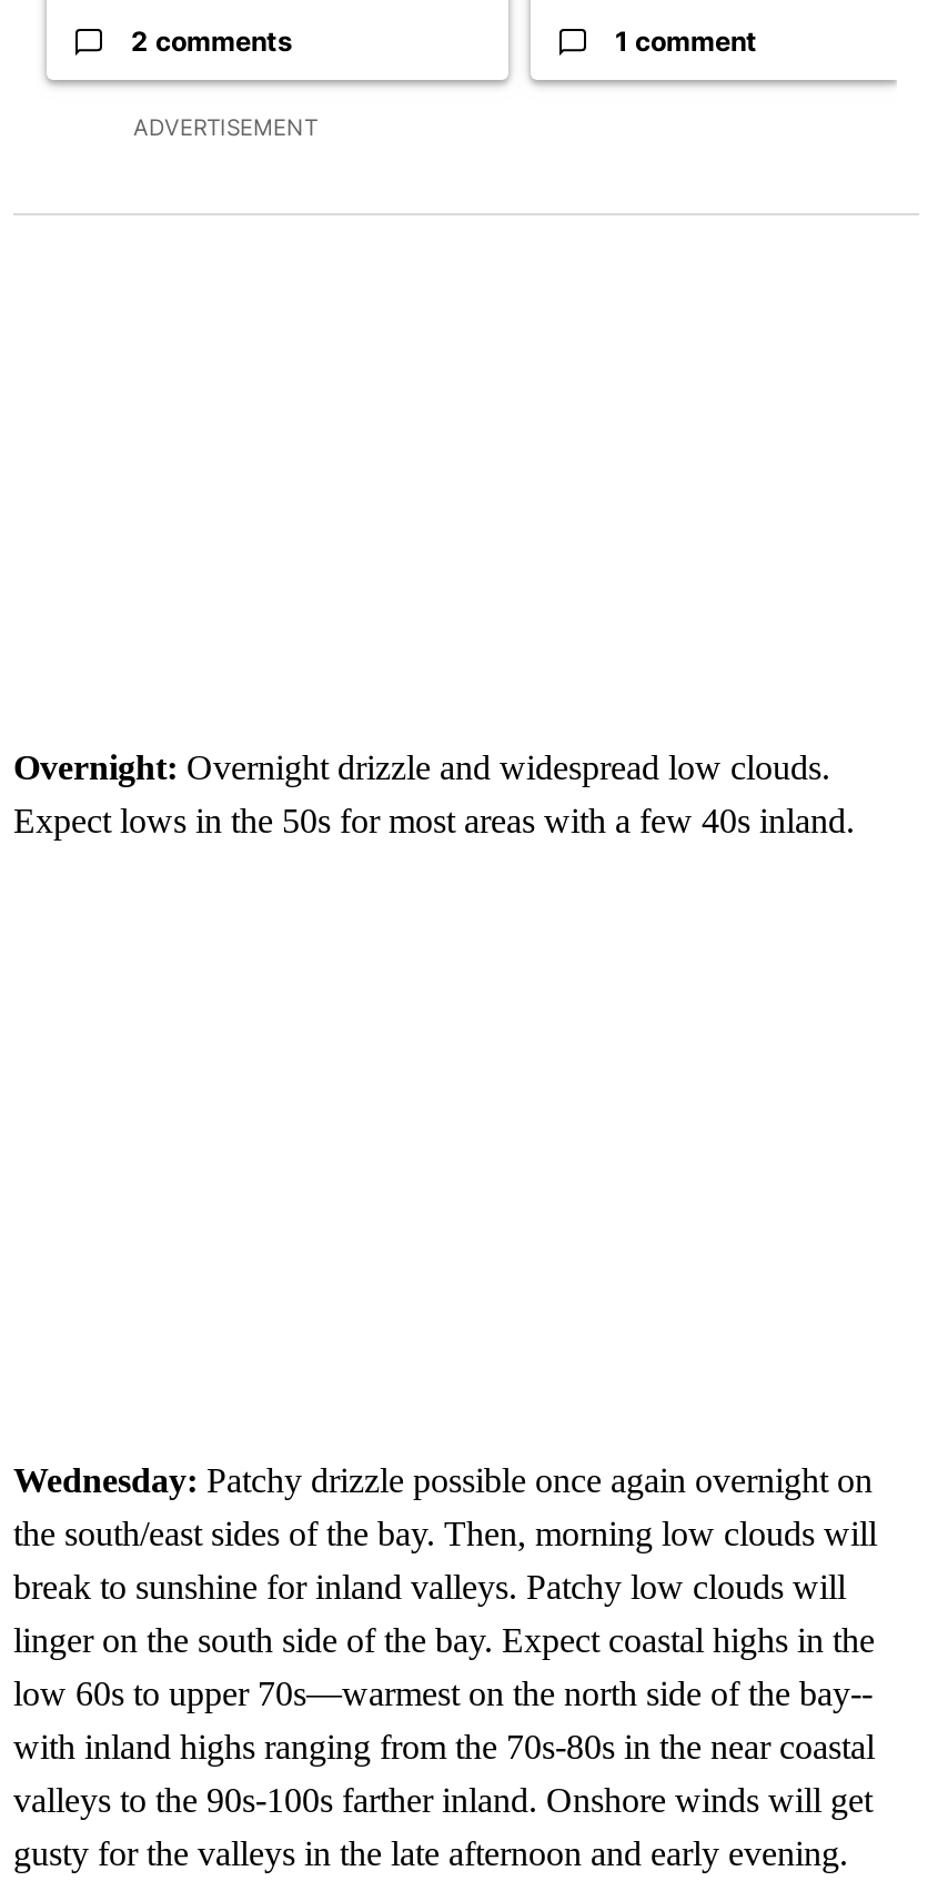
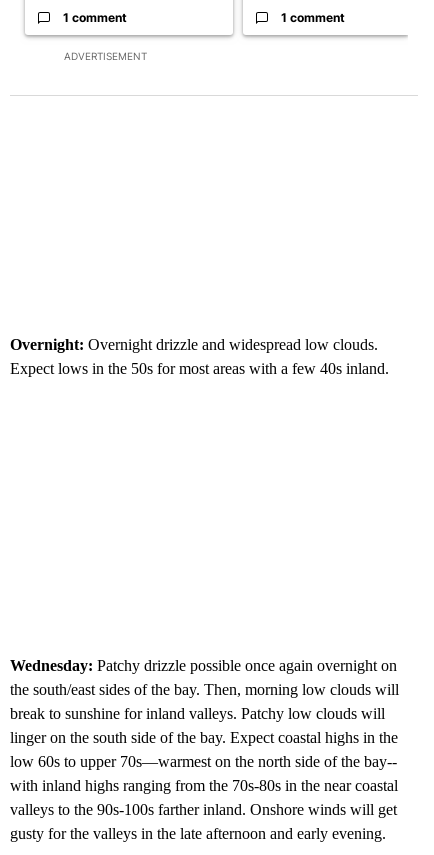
[131,24,293,58] 2 comments -> [63,10,127,25] 1 comment

